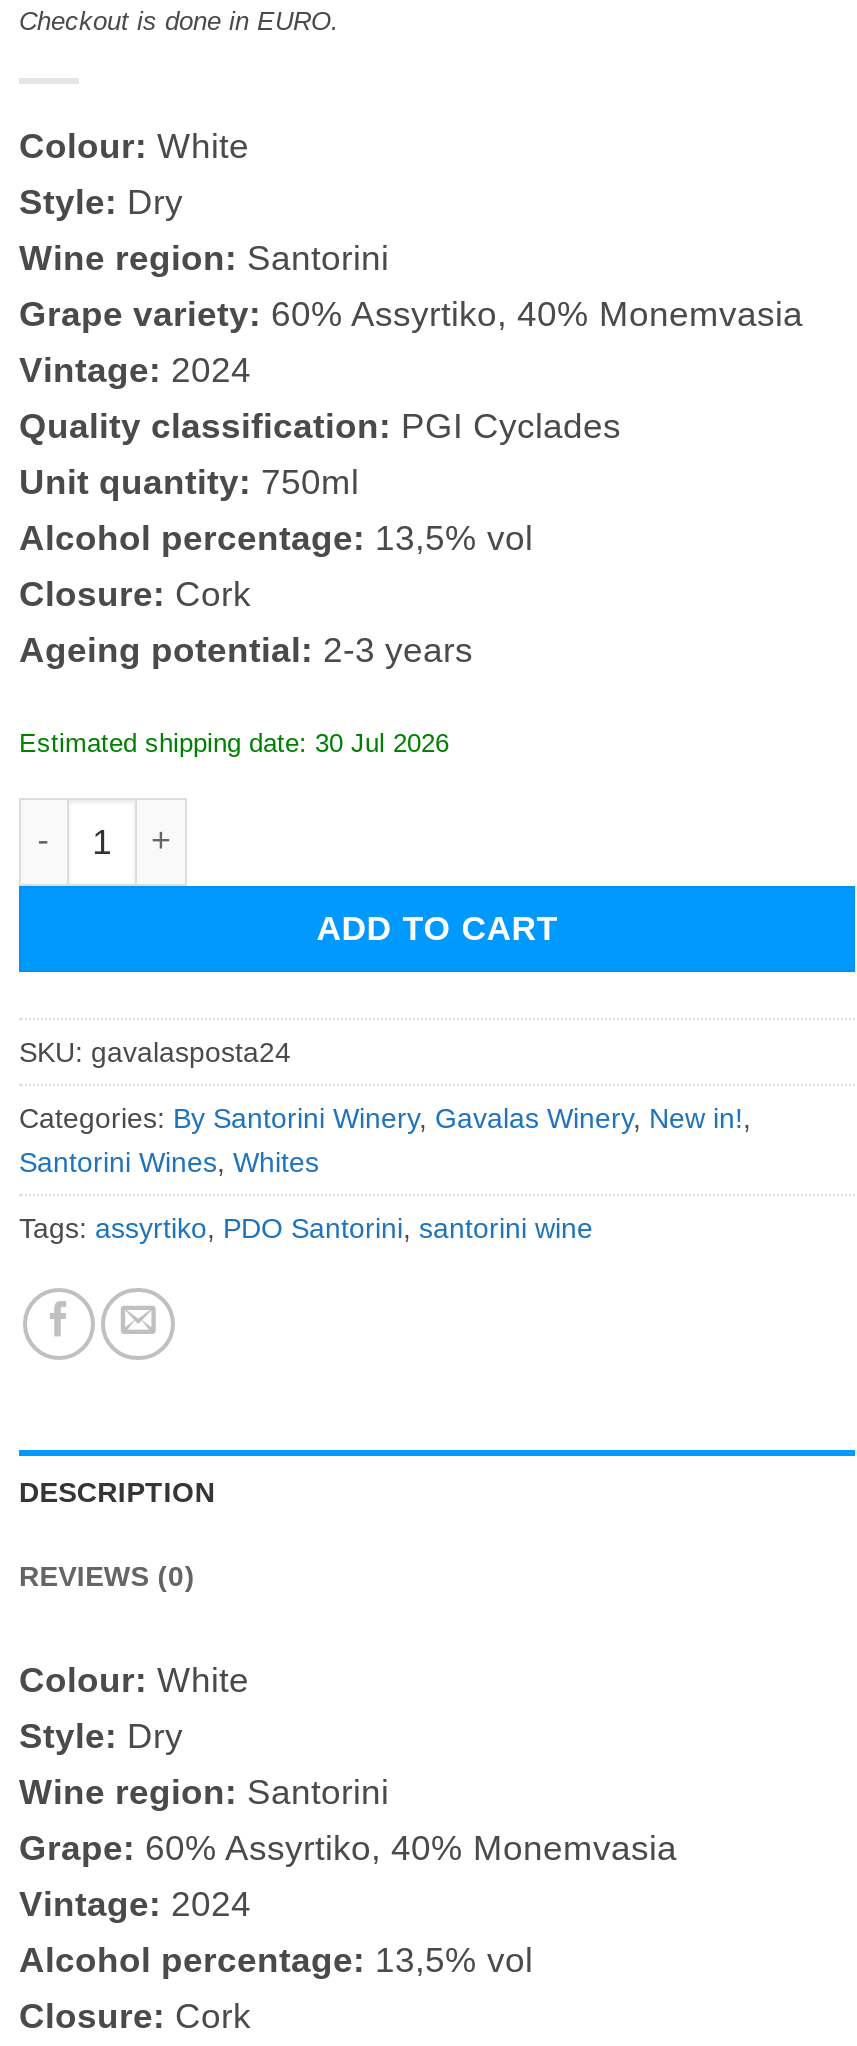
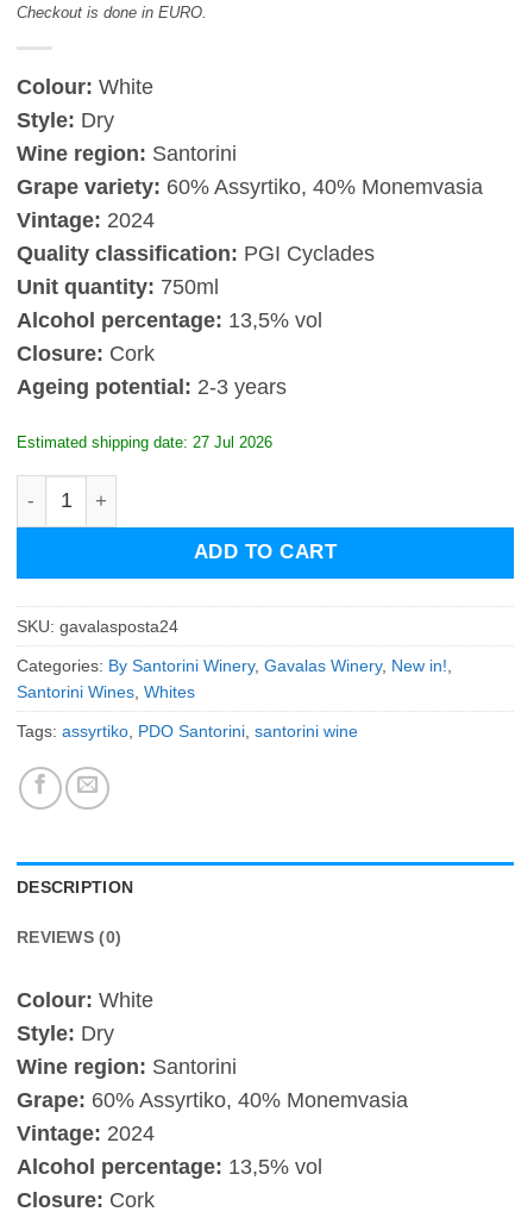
[19,728,449,758] Estimated shipping date: 30 Jul 2026 -> [17,433,272,451] Estimated shipping date: 27 Jul 2026

